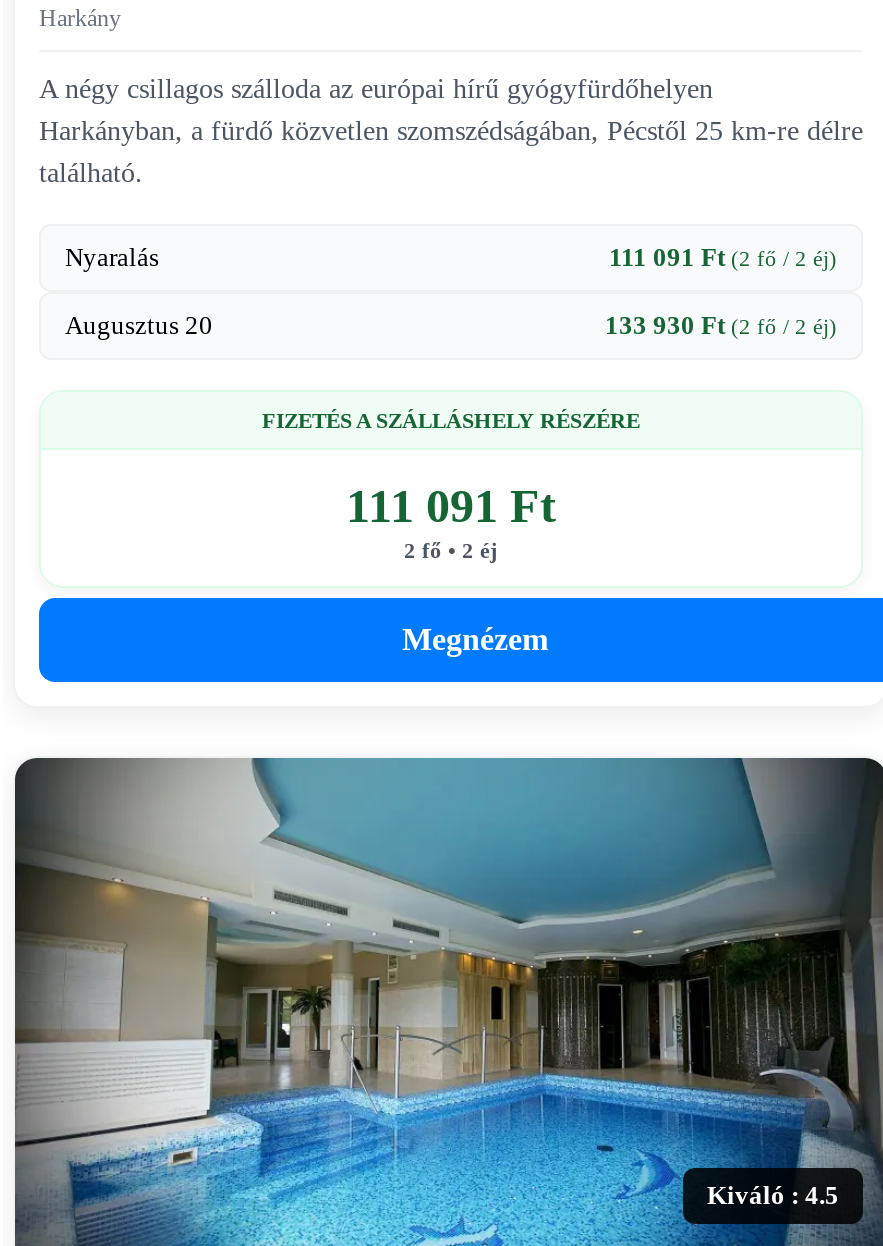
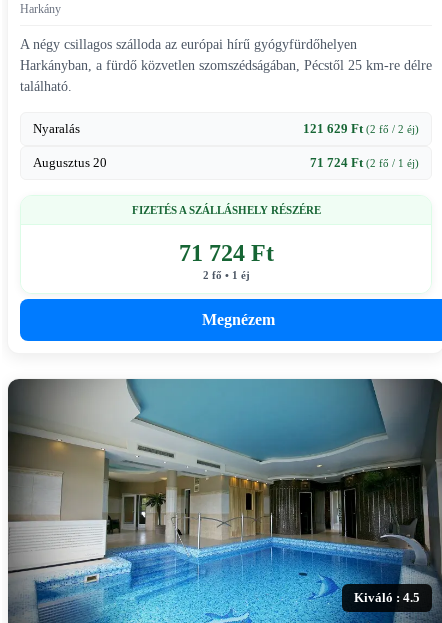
[609,242,837,272] 111 091 Ft (2 fő / 2 éj) -> [303,121,419,136] 121 629 Ft (2 fő / 2 éj)
[605,310,837,340] 133 930 Ft (2 fő / 2 éj) -> [310,155,419,170] 71 724 Ft (2 fő / 1 éj)
[346,480,556,532] 111 091 Ft -> [178,240,273,266] 71 724 Ft
[404,538,498,562] 2 fő • 2 éj -> [202,269,249,281] 2 fő • 1 éj

